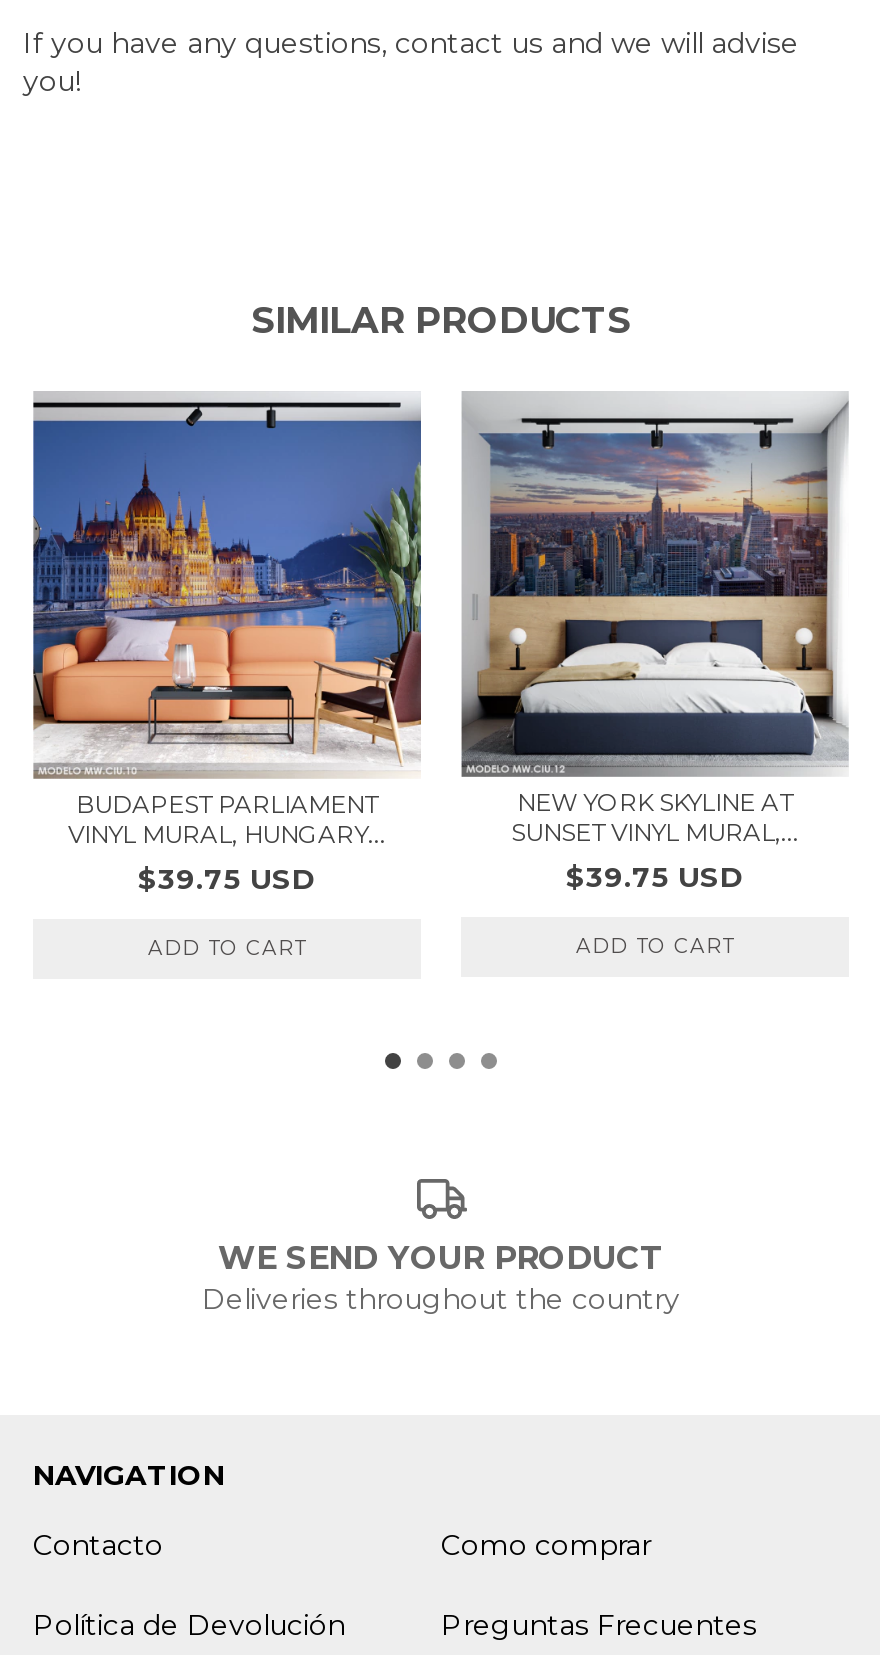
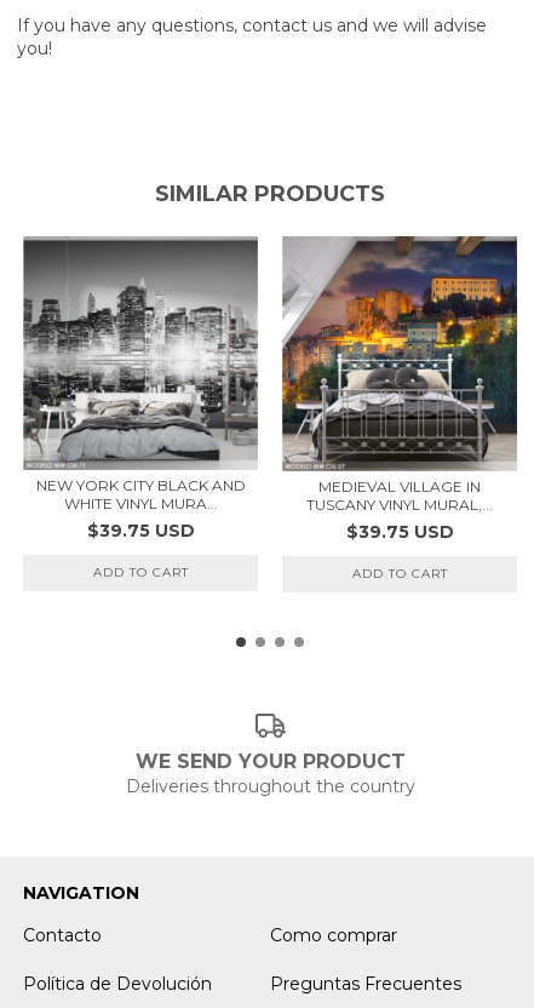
[33,393,421,848] [image] | BUDAPEST PARLIAMENT | VINYL MURAL, HUNGARY... -> [23,236,258,513] [image] | NEW YORK CITY BLACK AND | WHITE VINYL MURA...
[461,391,849,847] [image] | NEW YORK SKYLINE AT | SUNSET VINYL MURAL,... -> [281,235,518,513] [image] | MEDIEVAL VILLAGE IN | TUSCANY VINYL MURAL,...

